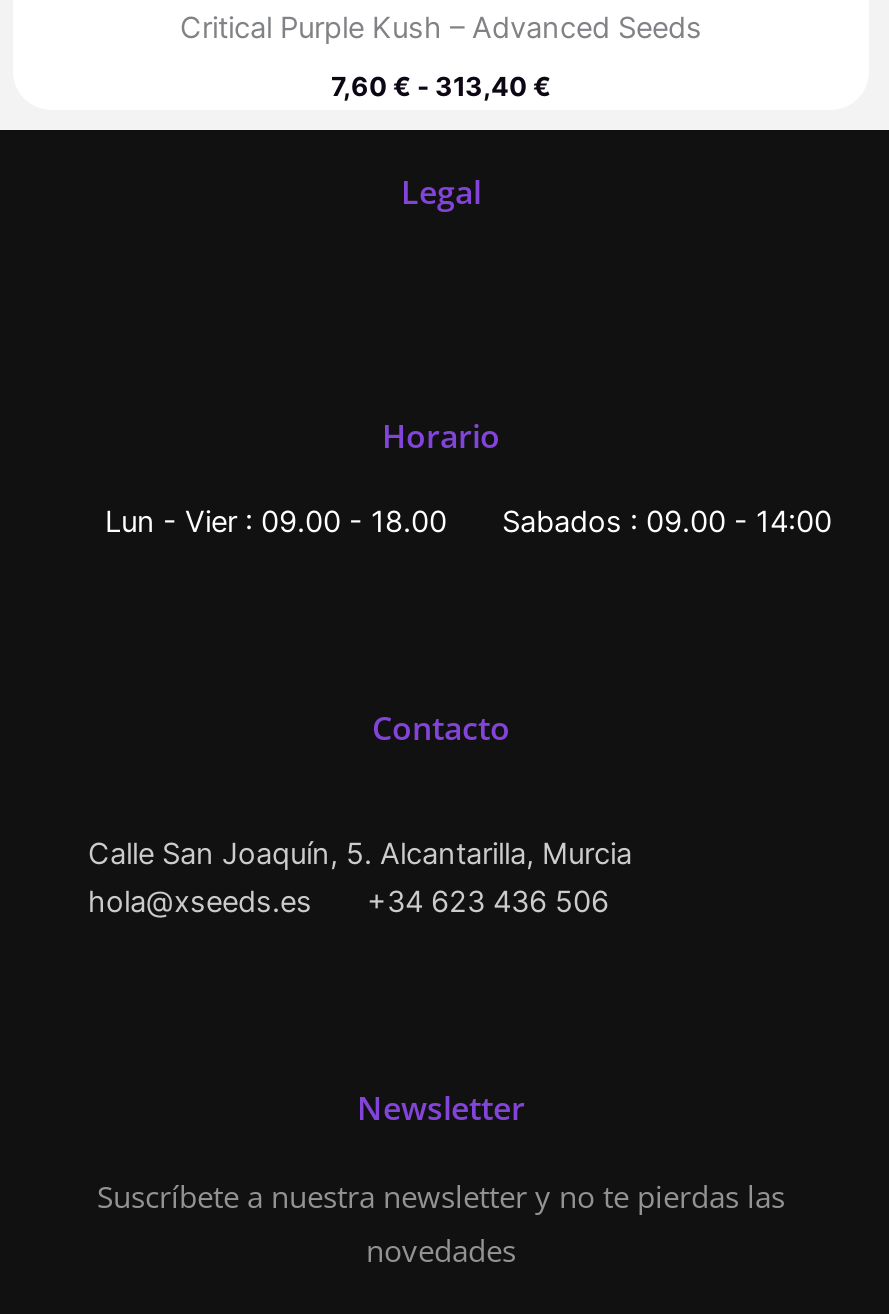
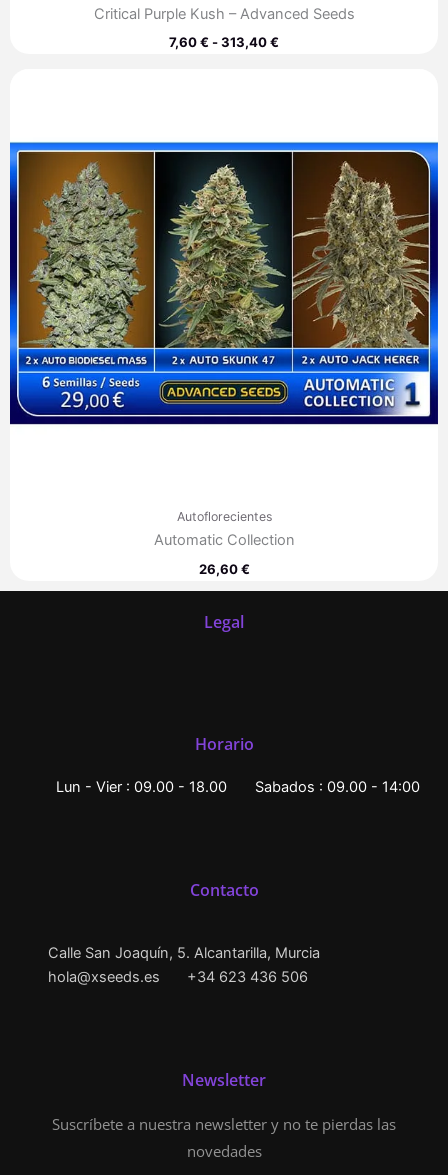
none -> [9,141,439,425] [image]
none -> [153,509,294,577] Autoflorecientes | Automatic Collection | 26,60 €

